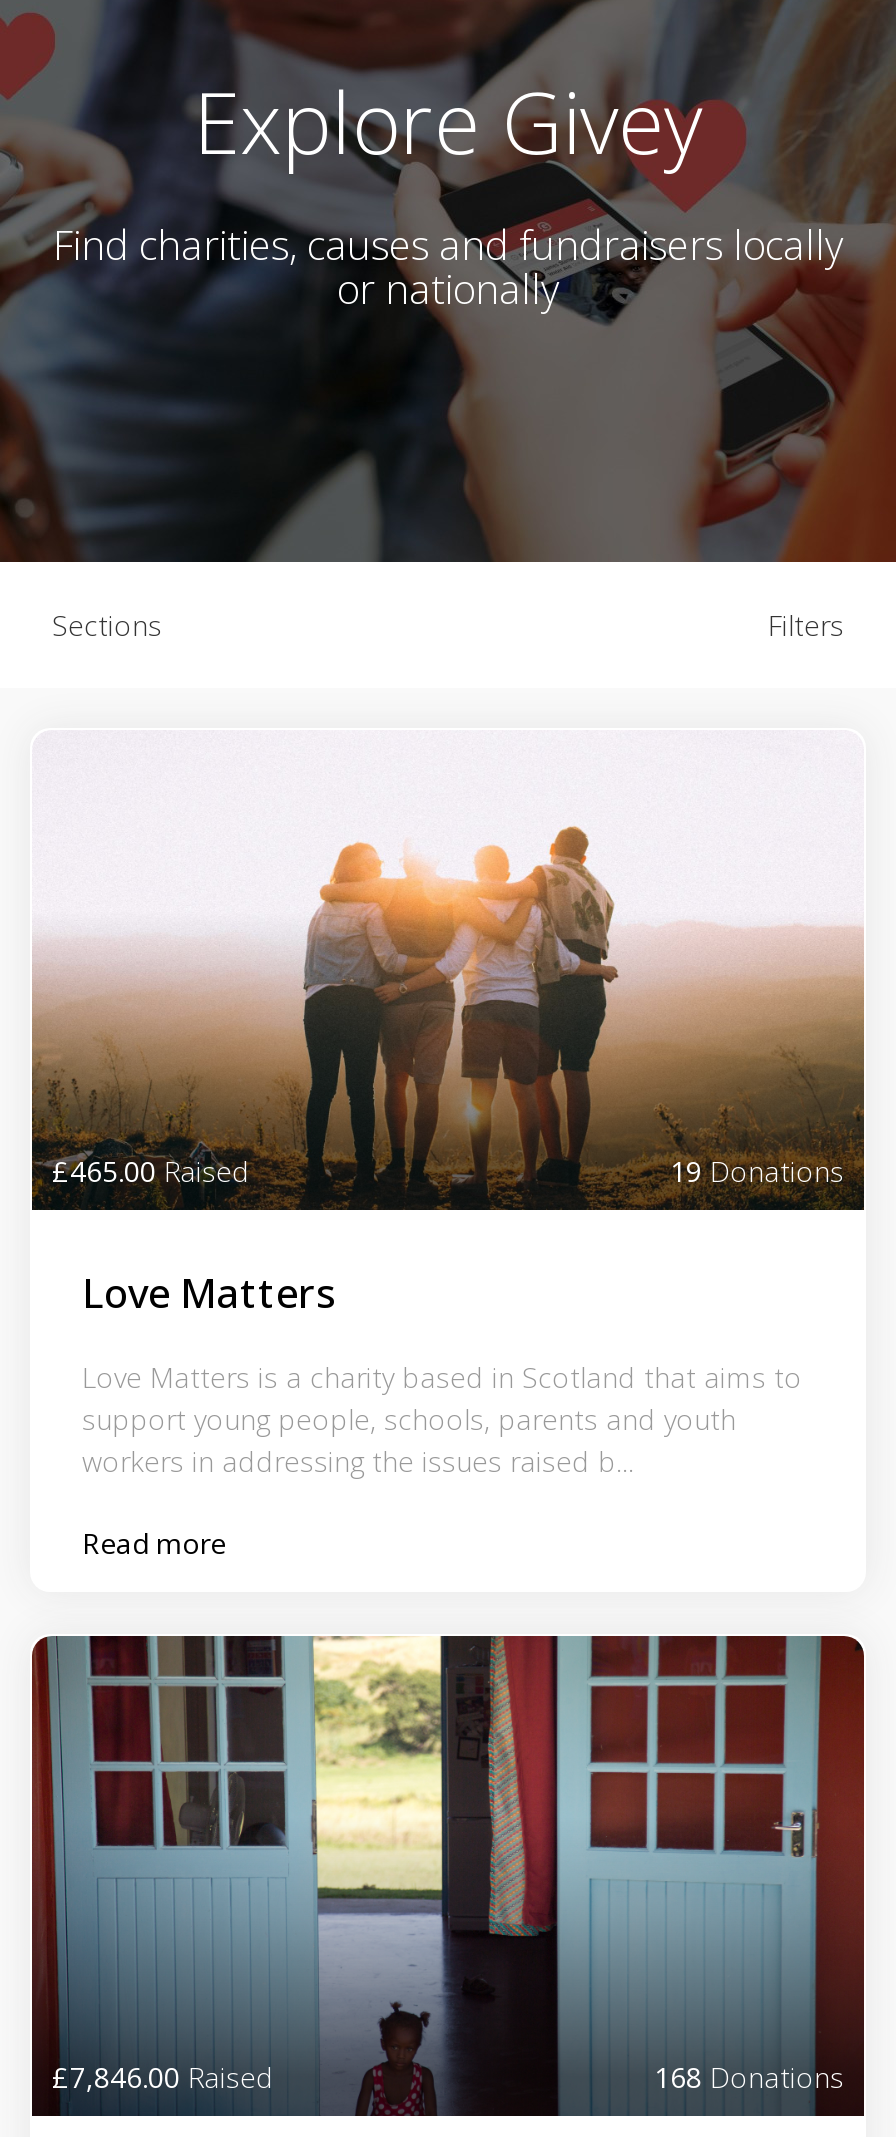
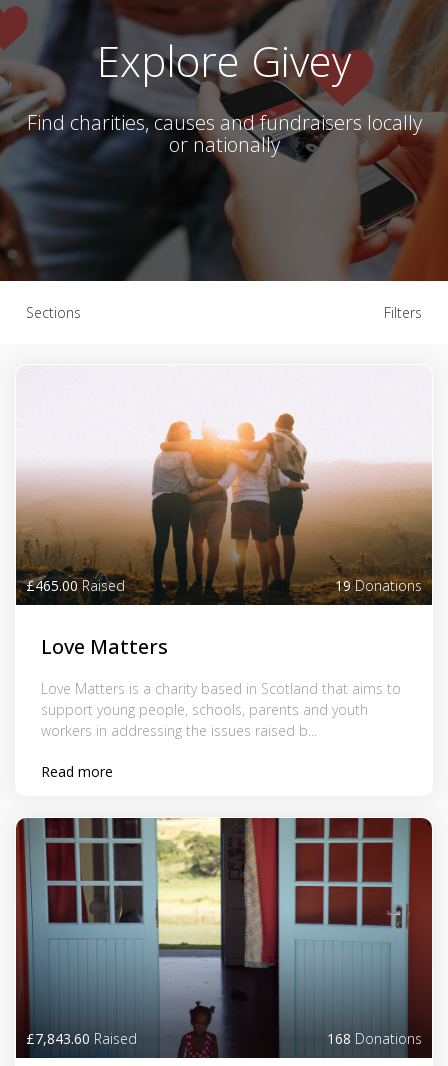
[52,2058,274,2096] £7,846.00 Raised -> [26,1029,137,1048] £7,843.60 Raised

